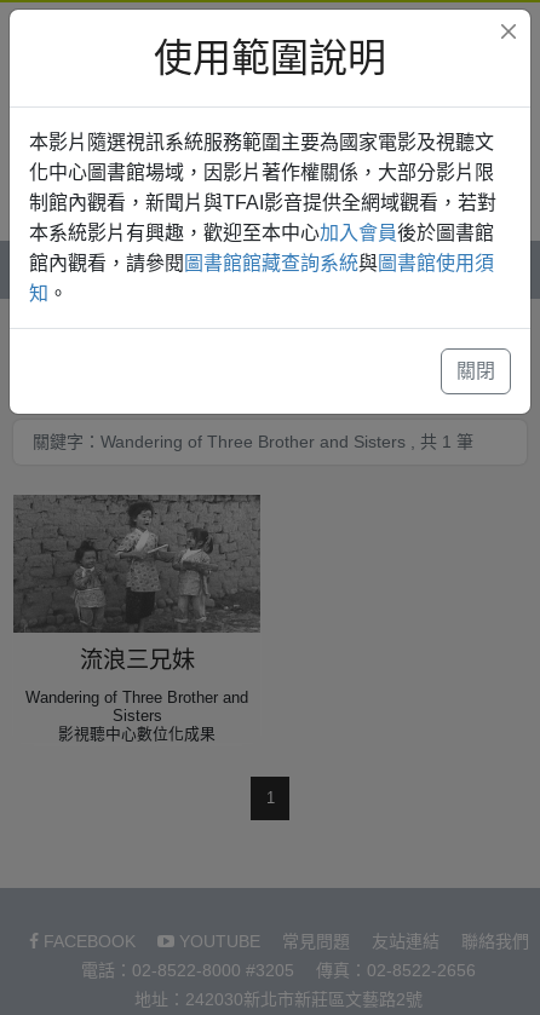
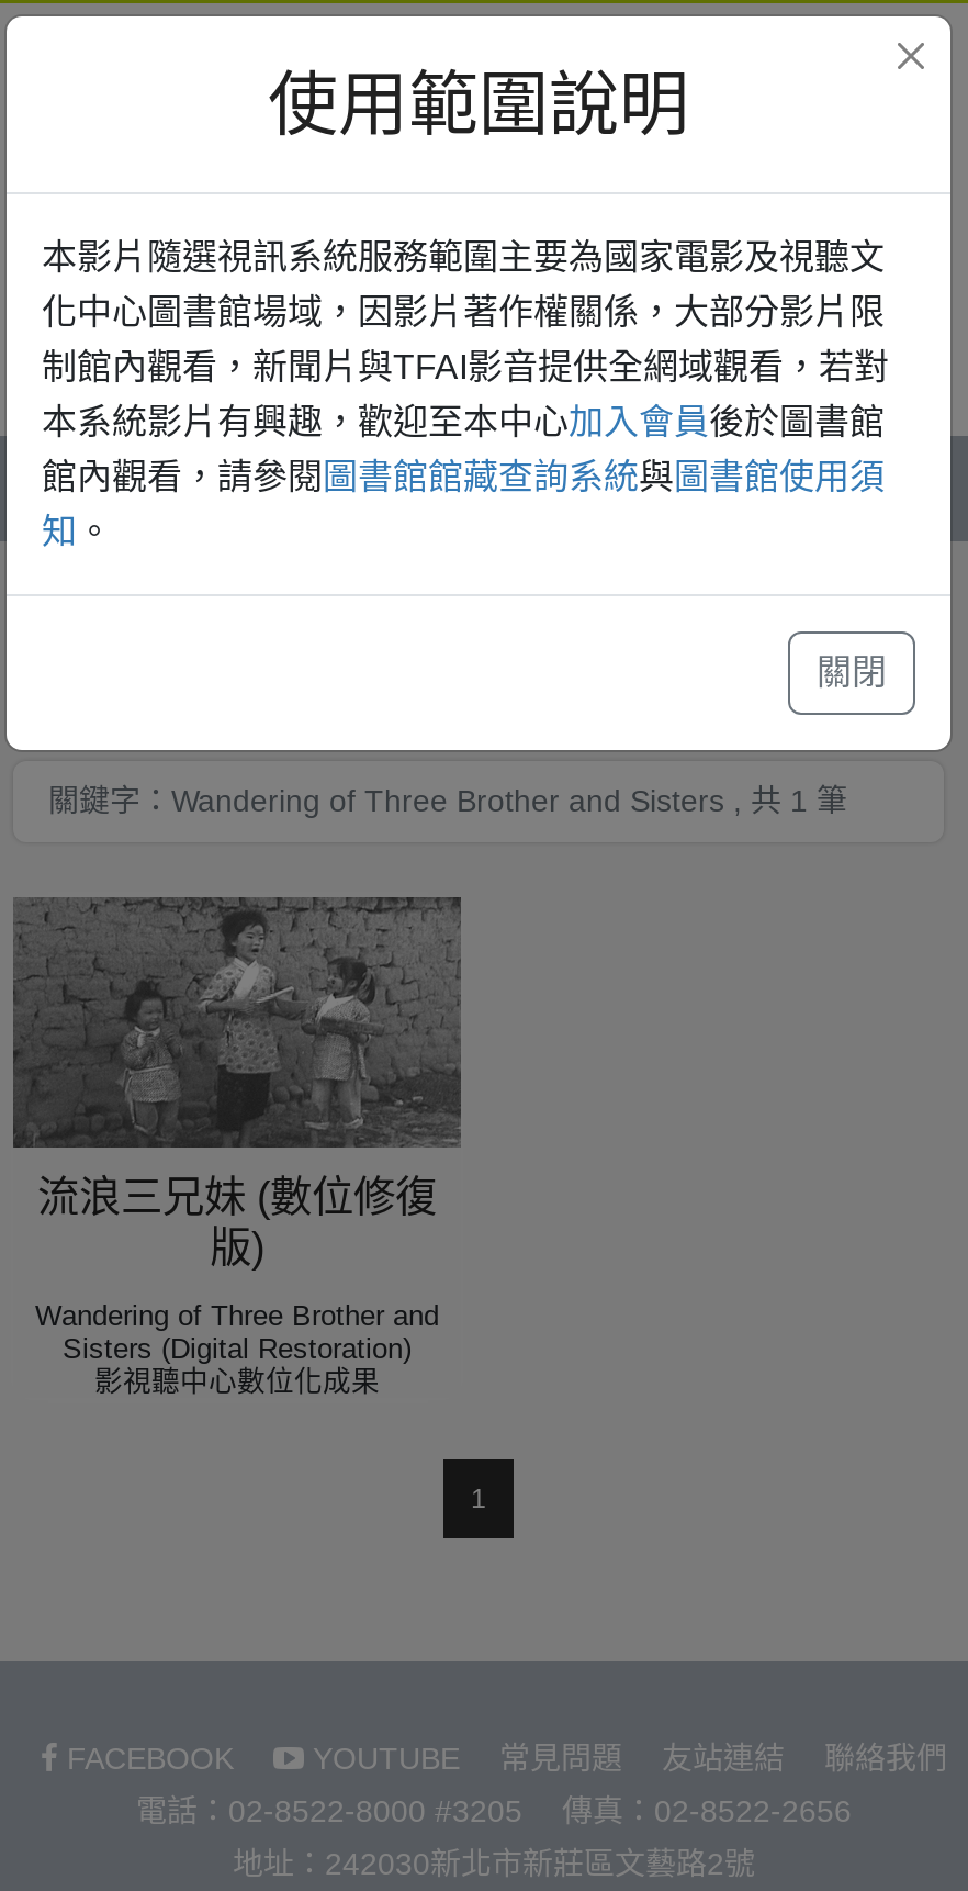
[79,648,194,673] 流浪三兄妹 -> [37,1175,437,1271] 流浪三兄妹 (數位修復 | 版)
[112,706,162,724] Sisters -> [63,1331,412,1364] Sisters (Digital Restoration)

